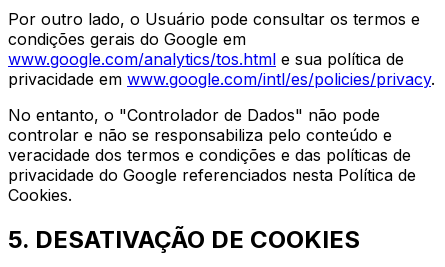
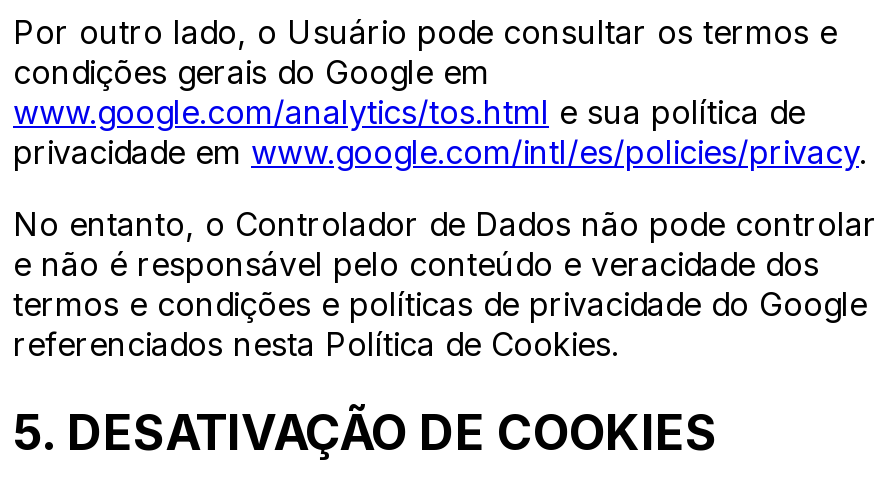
[8,105,416,205] No entanto, o "Controlador de Dados" não pode | controlar e não se responsabiliza pelo conteúdo e | veracidade dos termos e condições e das políticas de | privacidade do Google referenciados nesta Política de | Cookies. -> [13,204,877,364] No entanto, o Controlador de Dados não pode controlar | e não é responsável pelo conteúdo e veracidade dos | termos e condições e políticas de privacidade do Google | referenciados nesta Política de Cookies.

